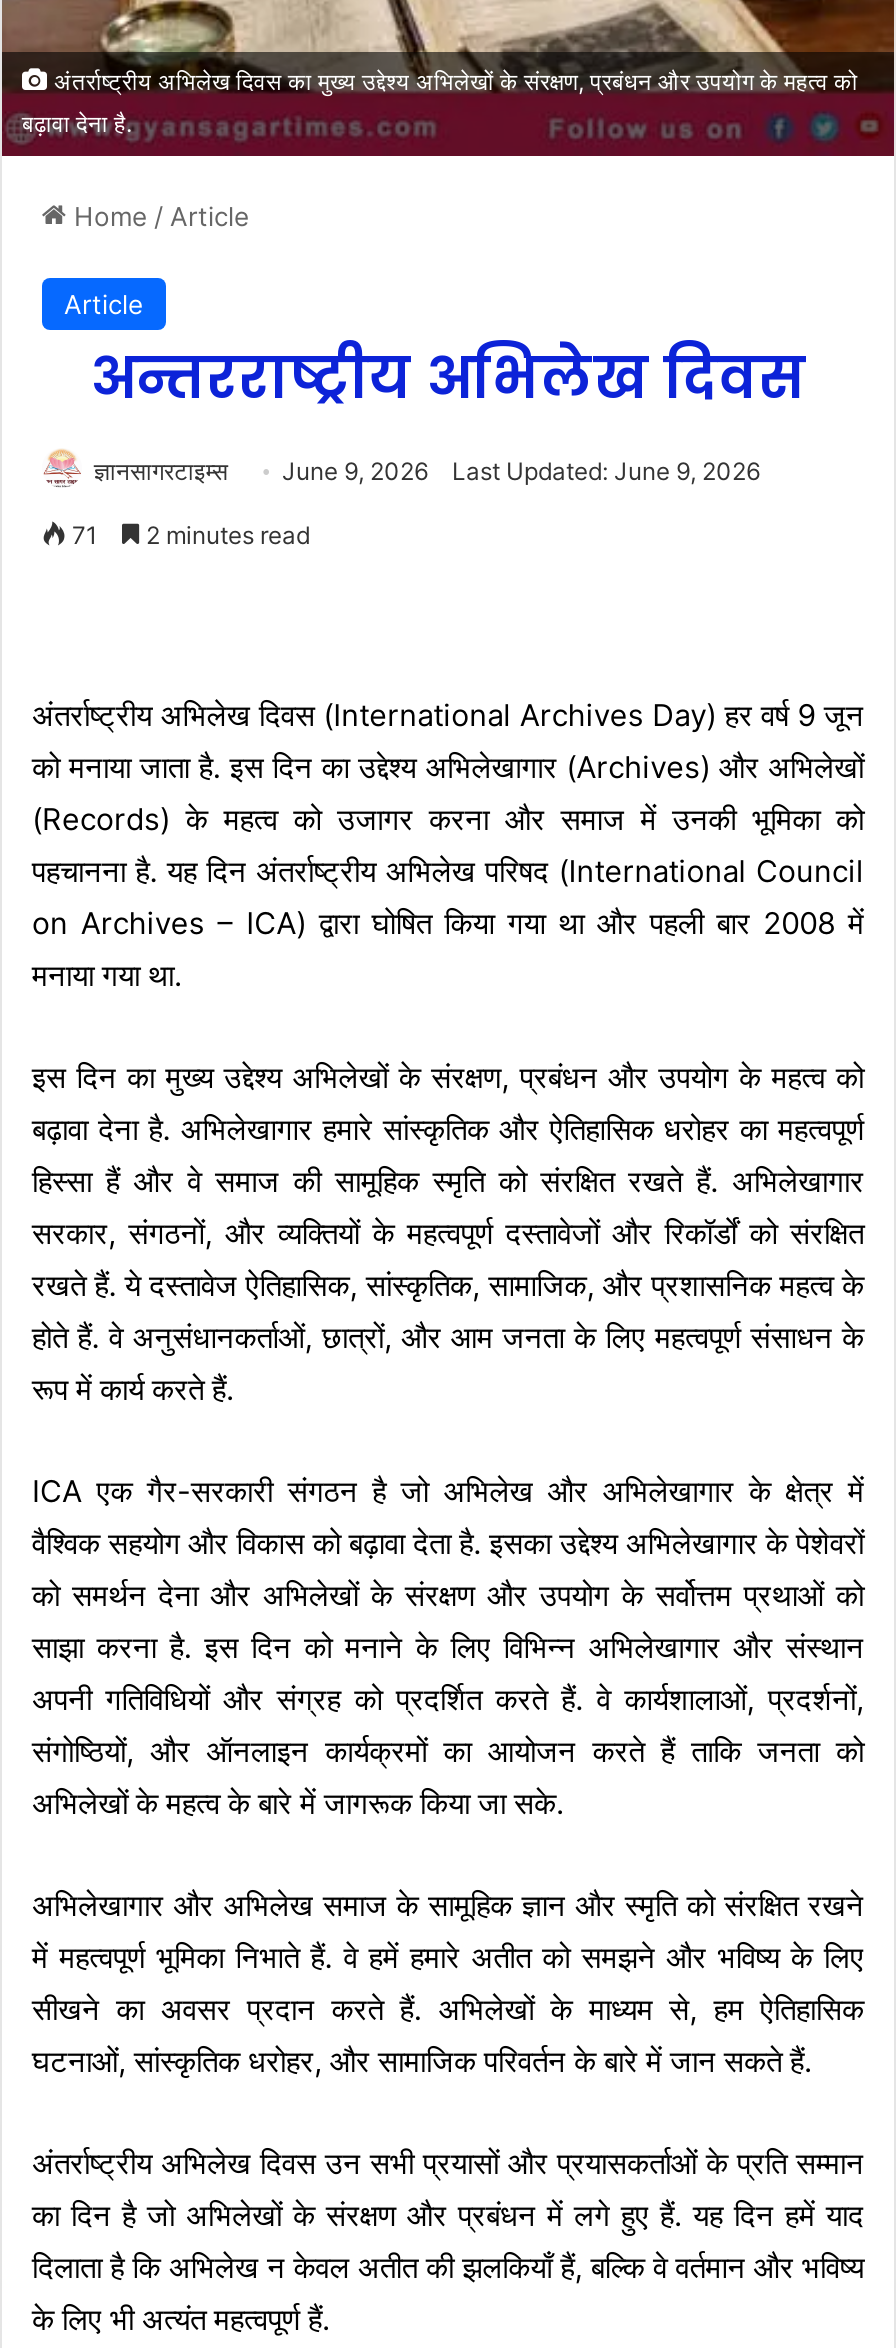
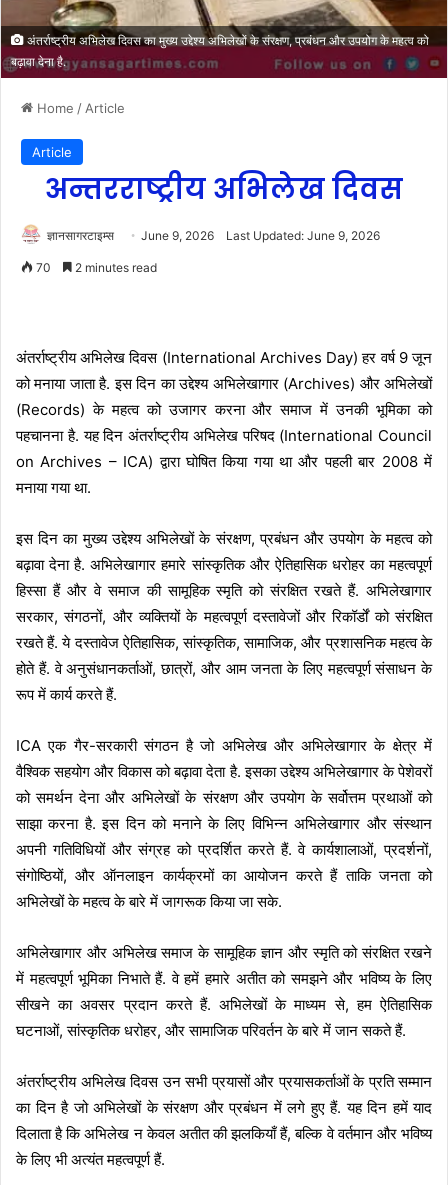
[66,519,310,549] 71 2 minutes read -> [33,260,157,275] 70 2 minutes read

